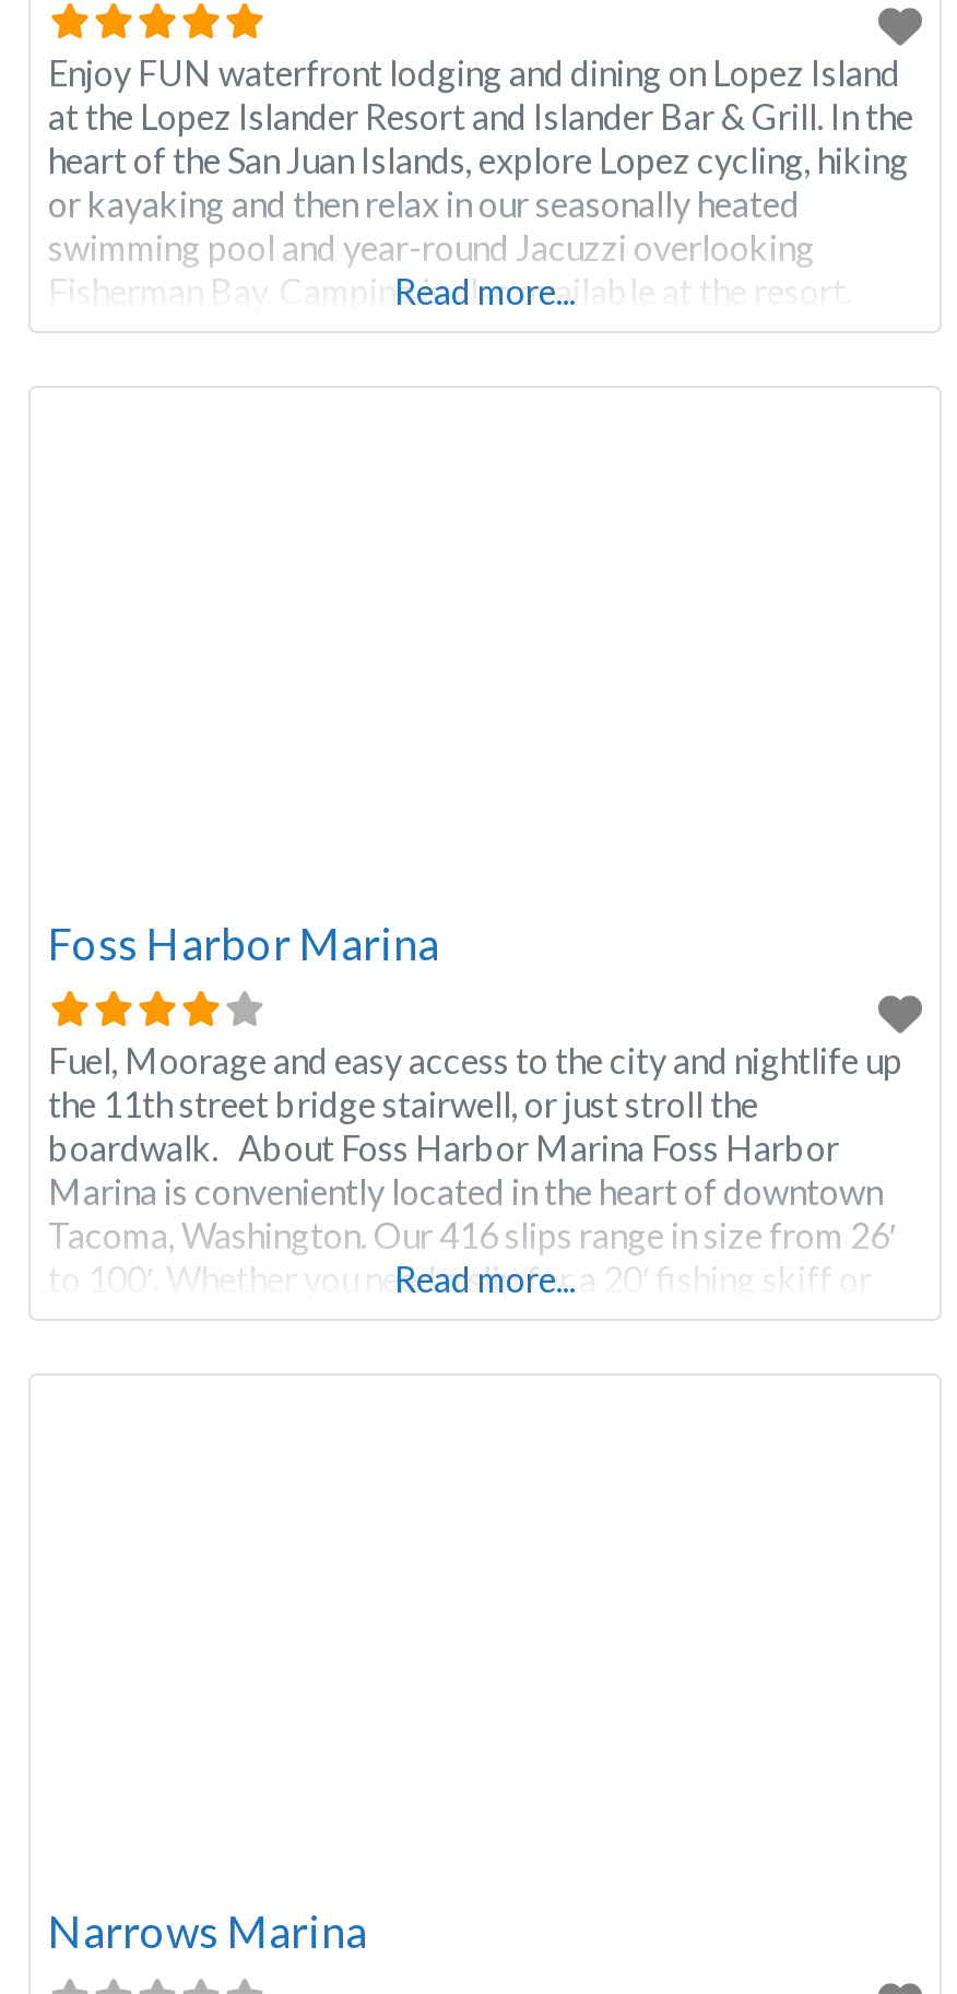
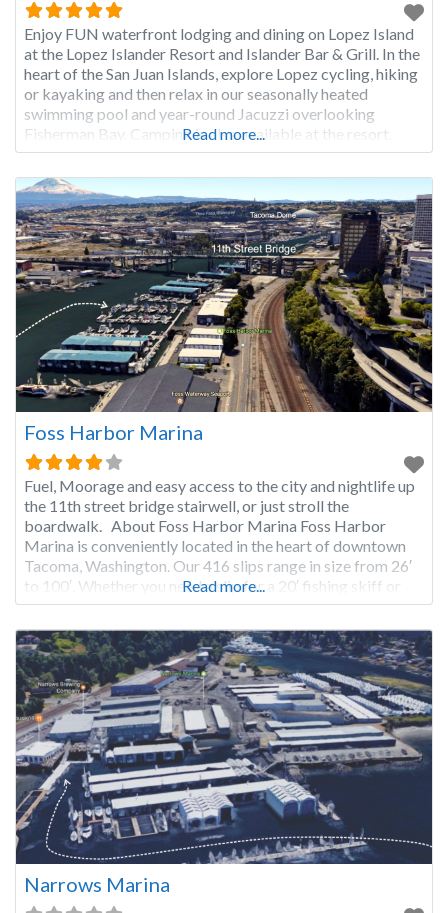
none -> [15,178,433,413] [image]
none -> [15,629,433,865] [image]

